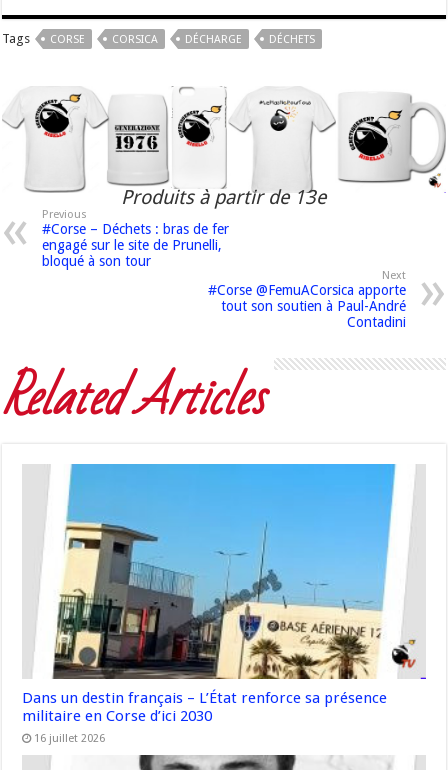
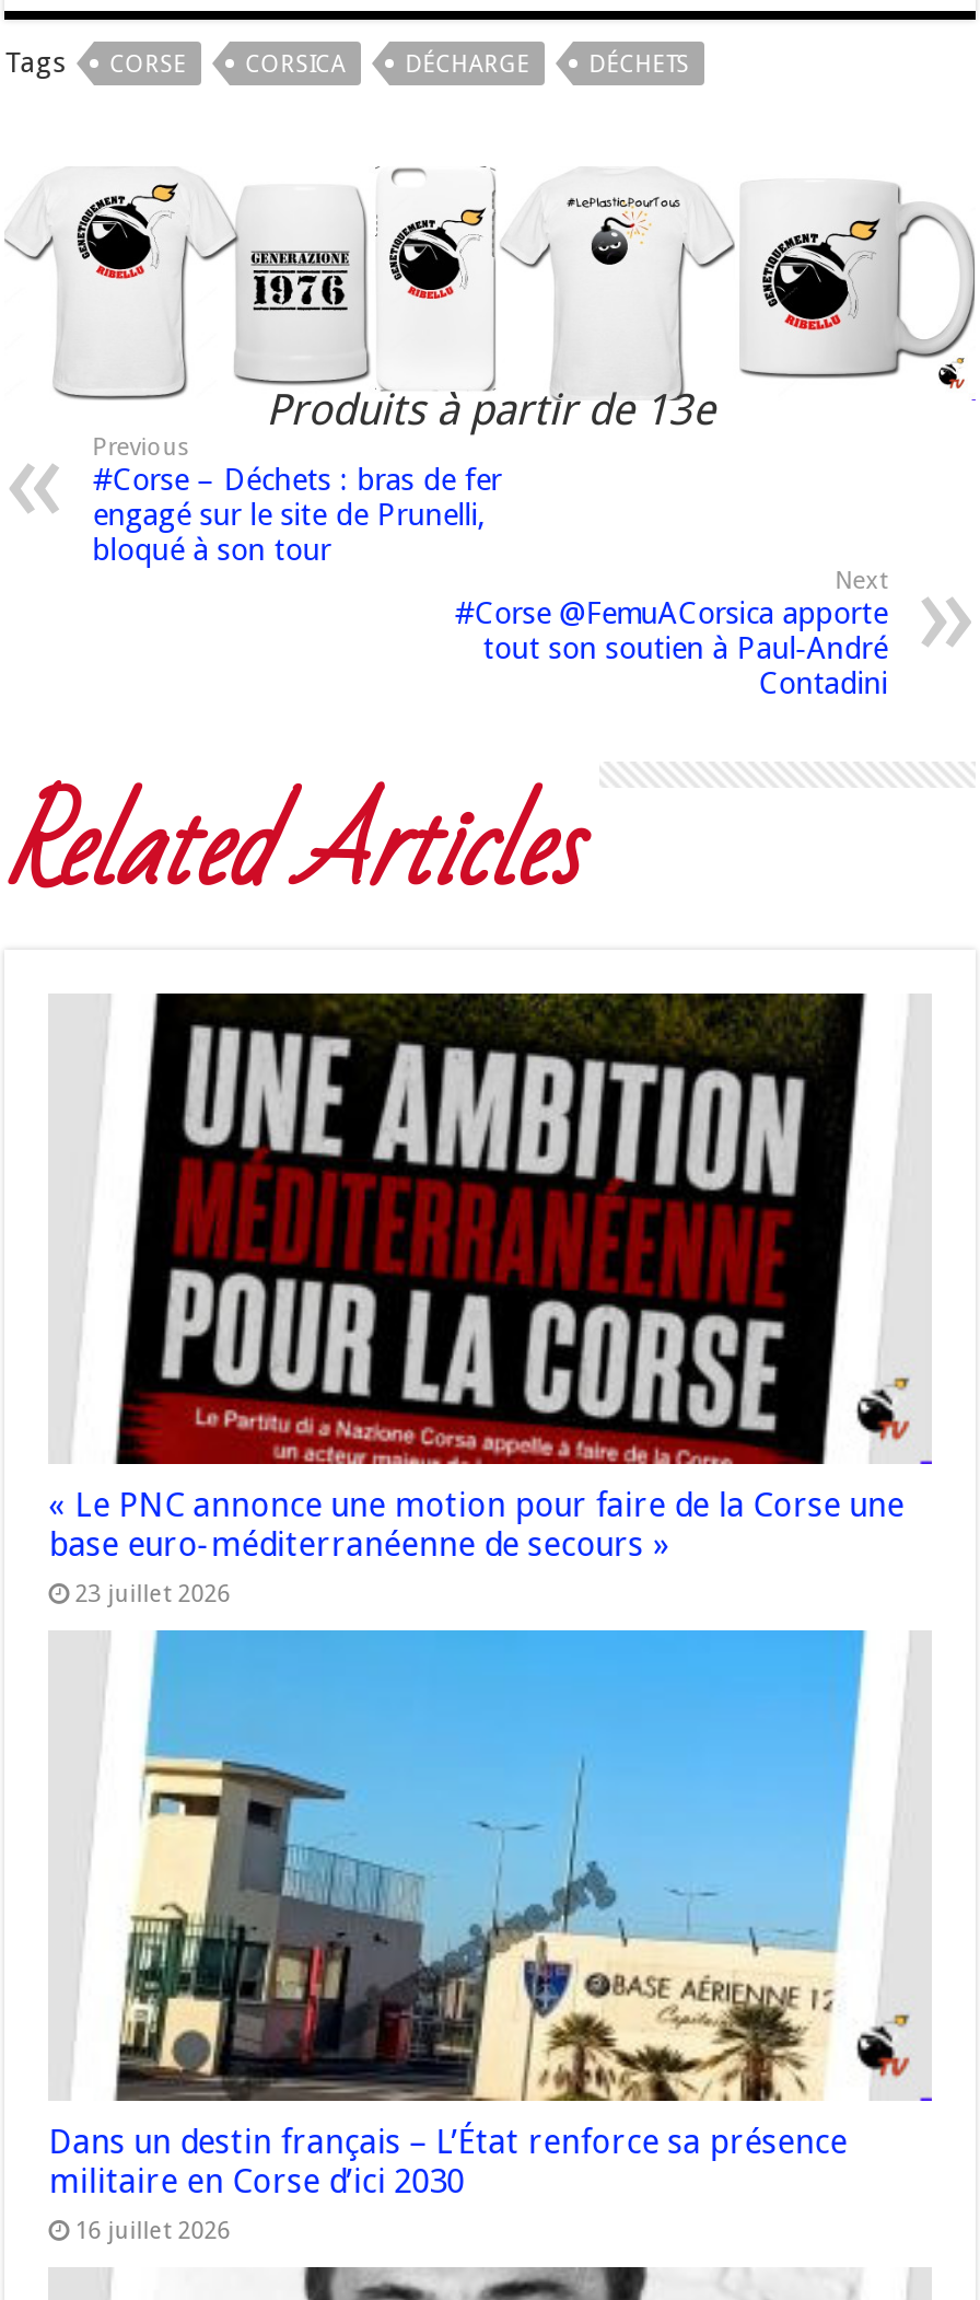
none -> [49,991,904,1608] [image] | « Le PNC annonce une motion pour faire de la Corse une | base euro-méditerranéenne de secours » | 23 juillet 2026

